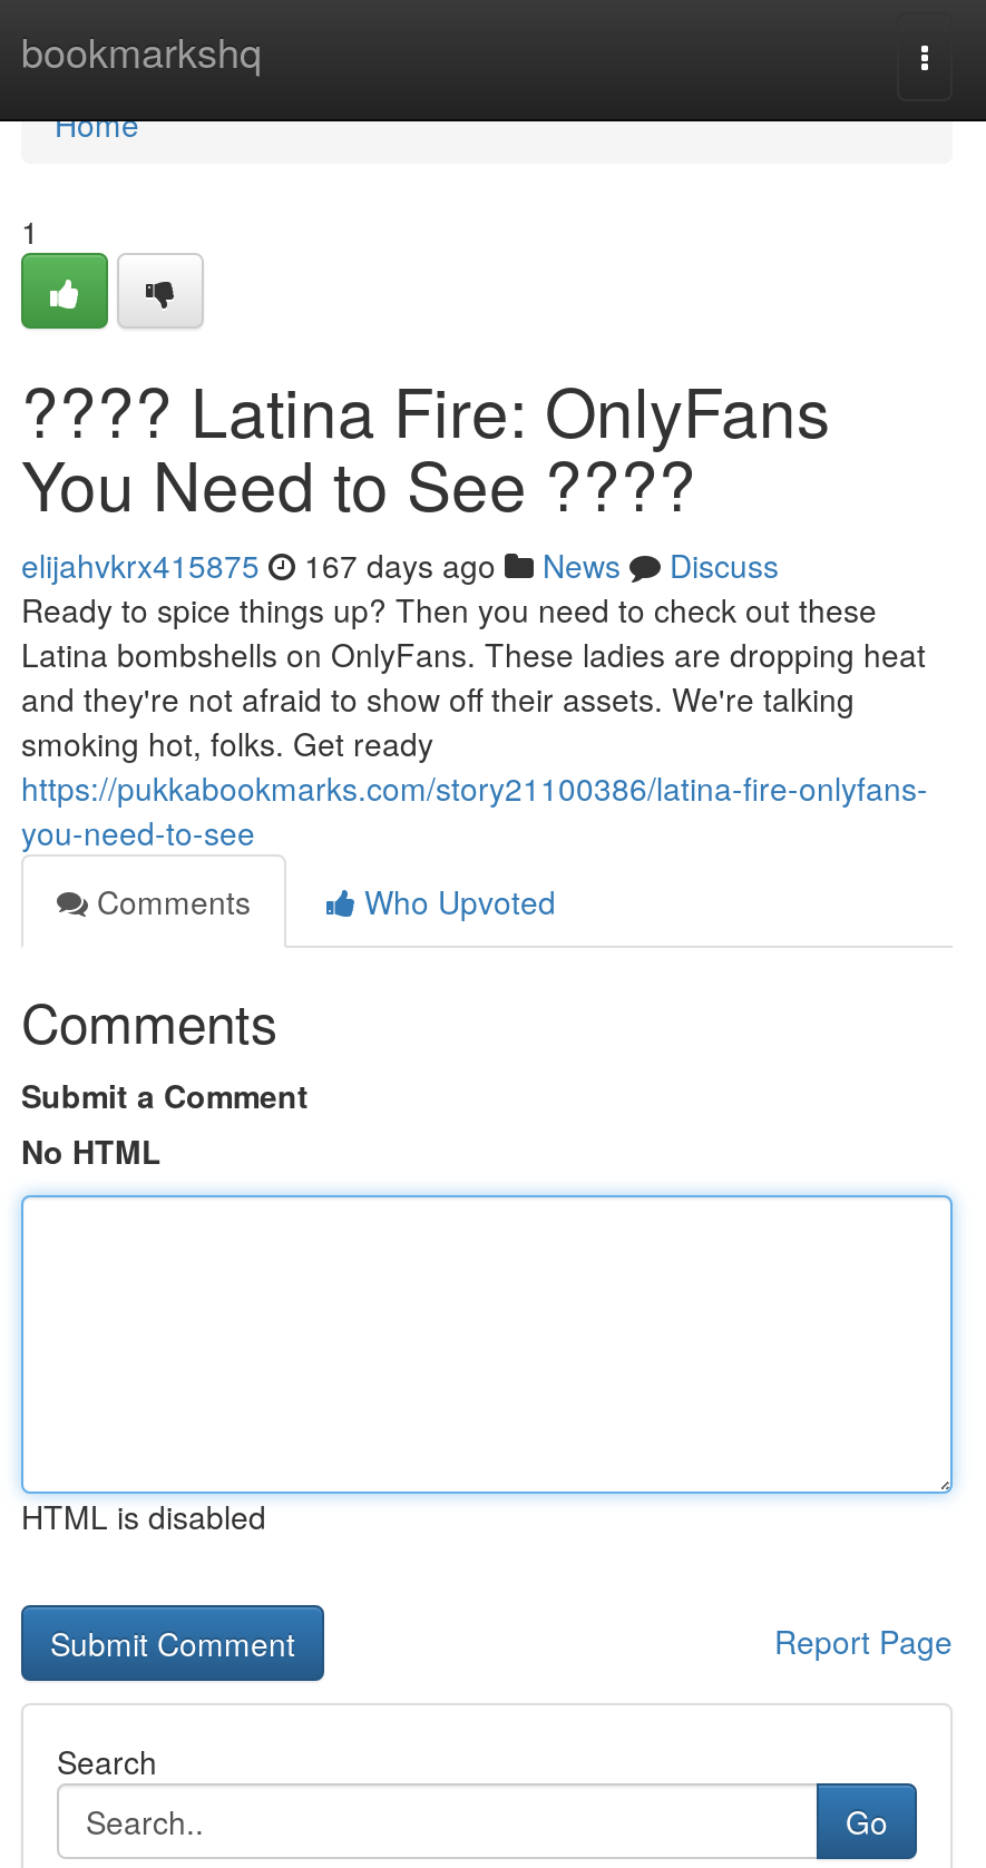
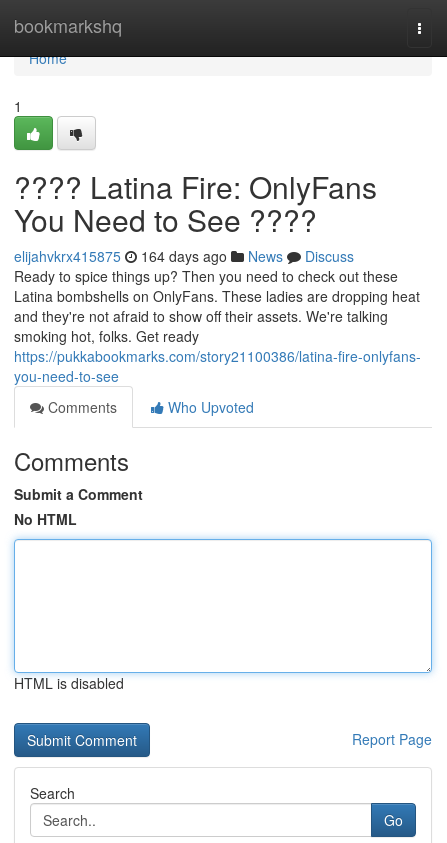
[21,542,779,587] elijahvkrx415875 167 days ago News Discuss -> [14,246,354,266] elijahvkrx415875 164 days ago News Discuss

